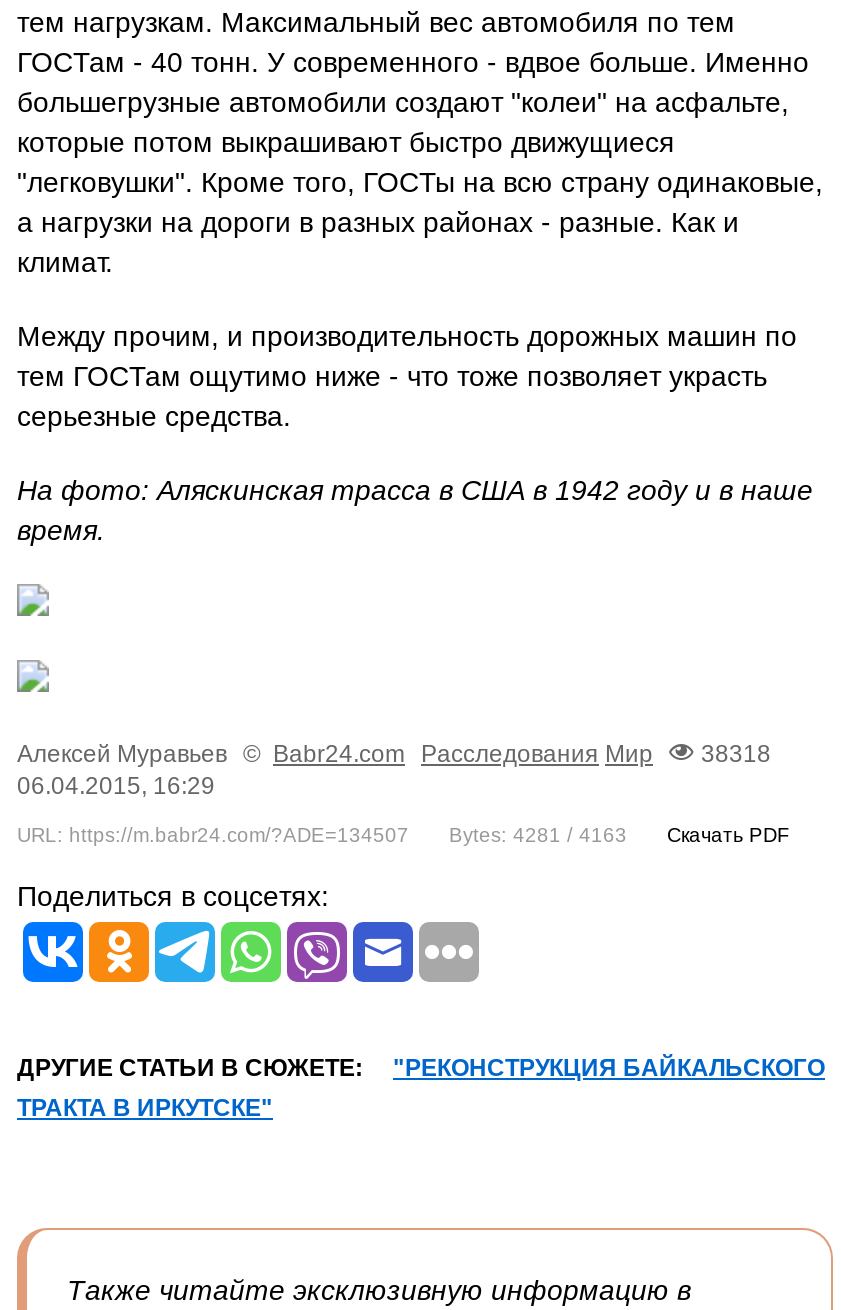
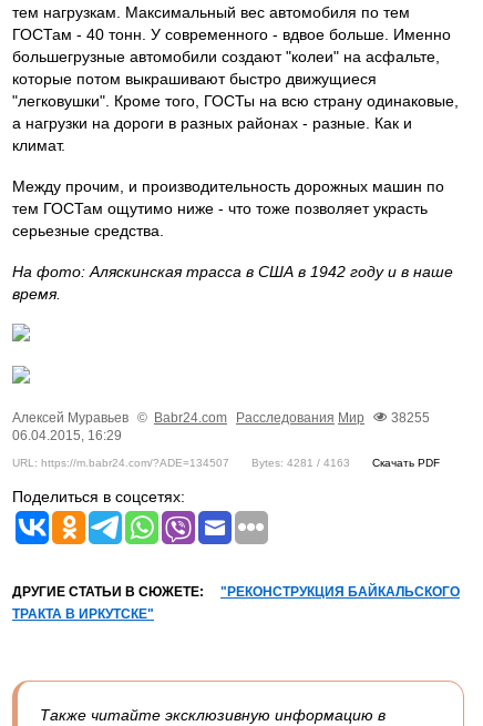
[17,740,771,768] Алексей Муравьев © Babr24.com Расследования Мир 38318 -> [12,410,430,426] Алексей Муравьев © Babr24.com Расследования Мир 38255

